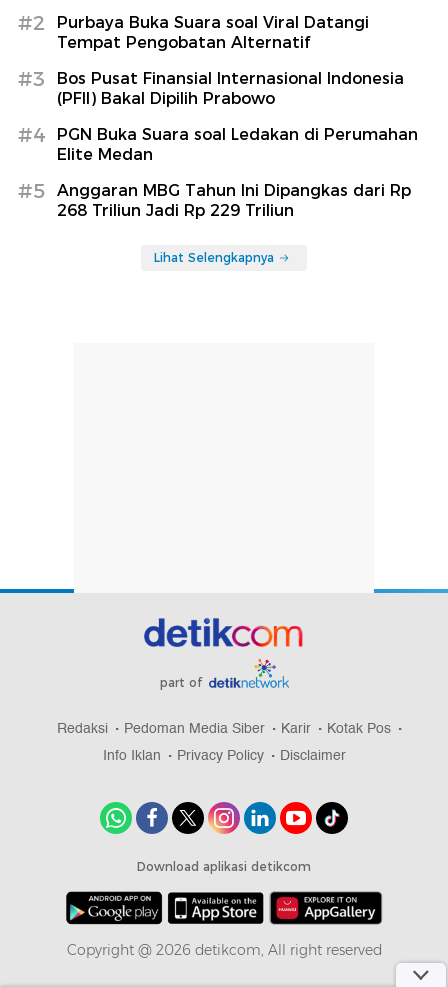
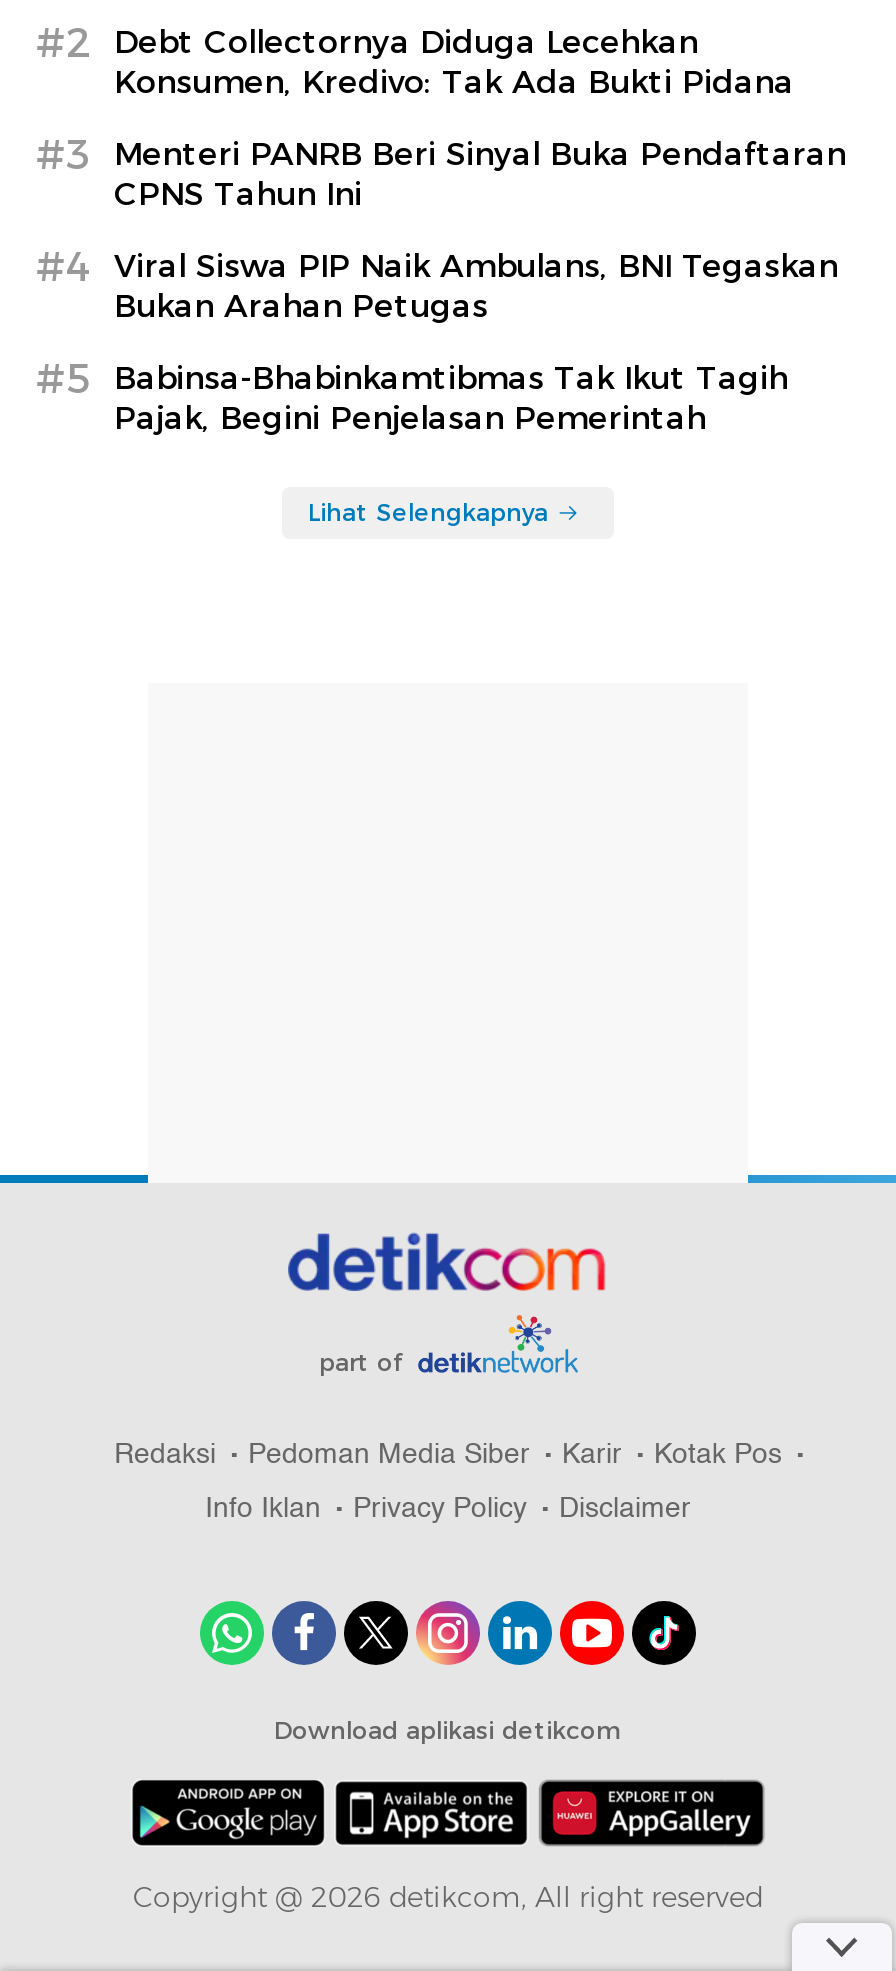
[57,13,369,52] Purbaya Buka Suara soal Viral Datangi | Tempat Pengobatan Alternatif -> [114,23,794,101] Debt Collectornya Diduga Lecehkan | Konsumen, Kredivo: Tak Ada Bukti Pidana
[57,69,404,108] Bos Pusat Finansial Internasional Indonesia | (PFII) Bakal Dipilih Prabowo -> [114,135,846,213] Menteri PANRB Beri Sinyal Buka Pendaftaran | CPNS Tahun Ini
[57,125,418,164] PGN Buka Suara soal Ledakan di Perumahan | Elite Medan -> [114,247,838,325] Viral Siswa PIP Naik Ambulans, BNI Tegaskan | Bukan Arahan Petugas
[57,181,411,220] Anggaran MBG Tahun Ini Dipangkas dari Rp | 268 Triliun Jadi Rp 229 Triliun -> [114,359,788,437] Babinsa-Bhabinkamtibmas Tak Ikut Tagih | Pajak, Begini Penjelasan Pemerintah

